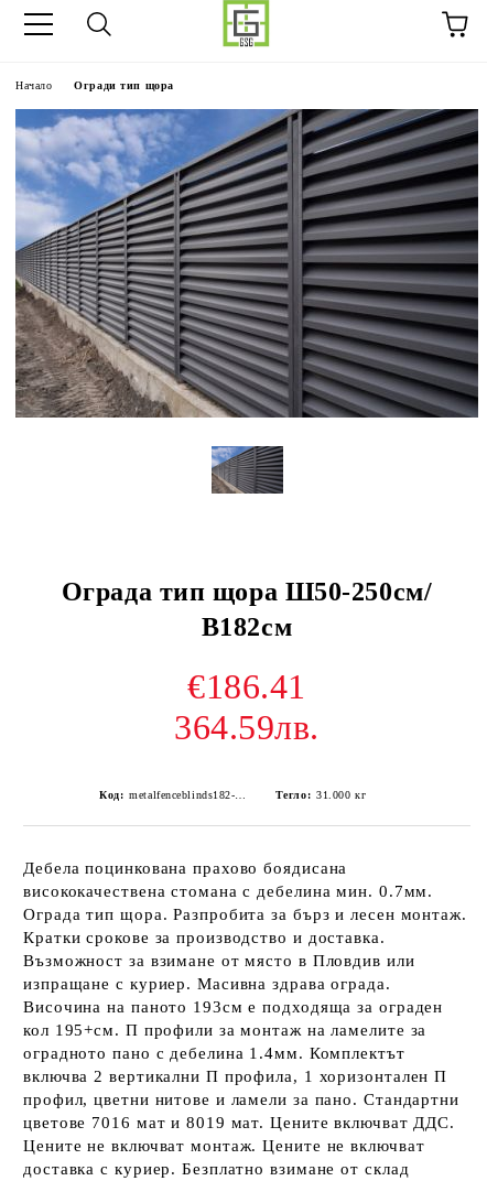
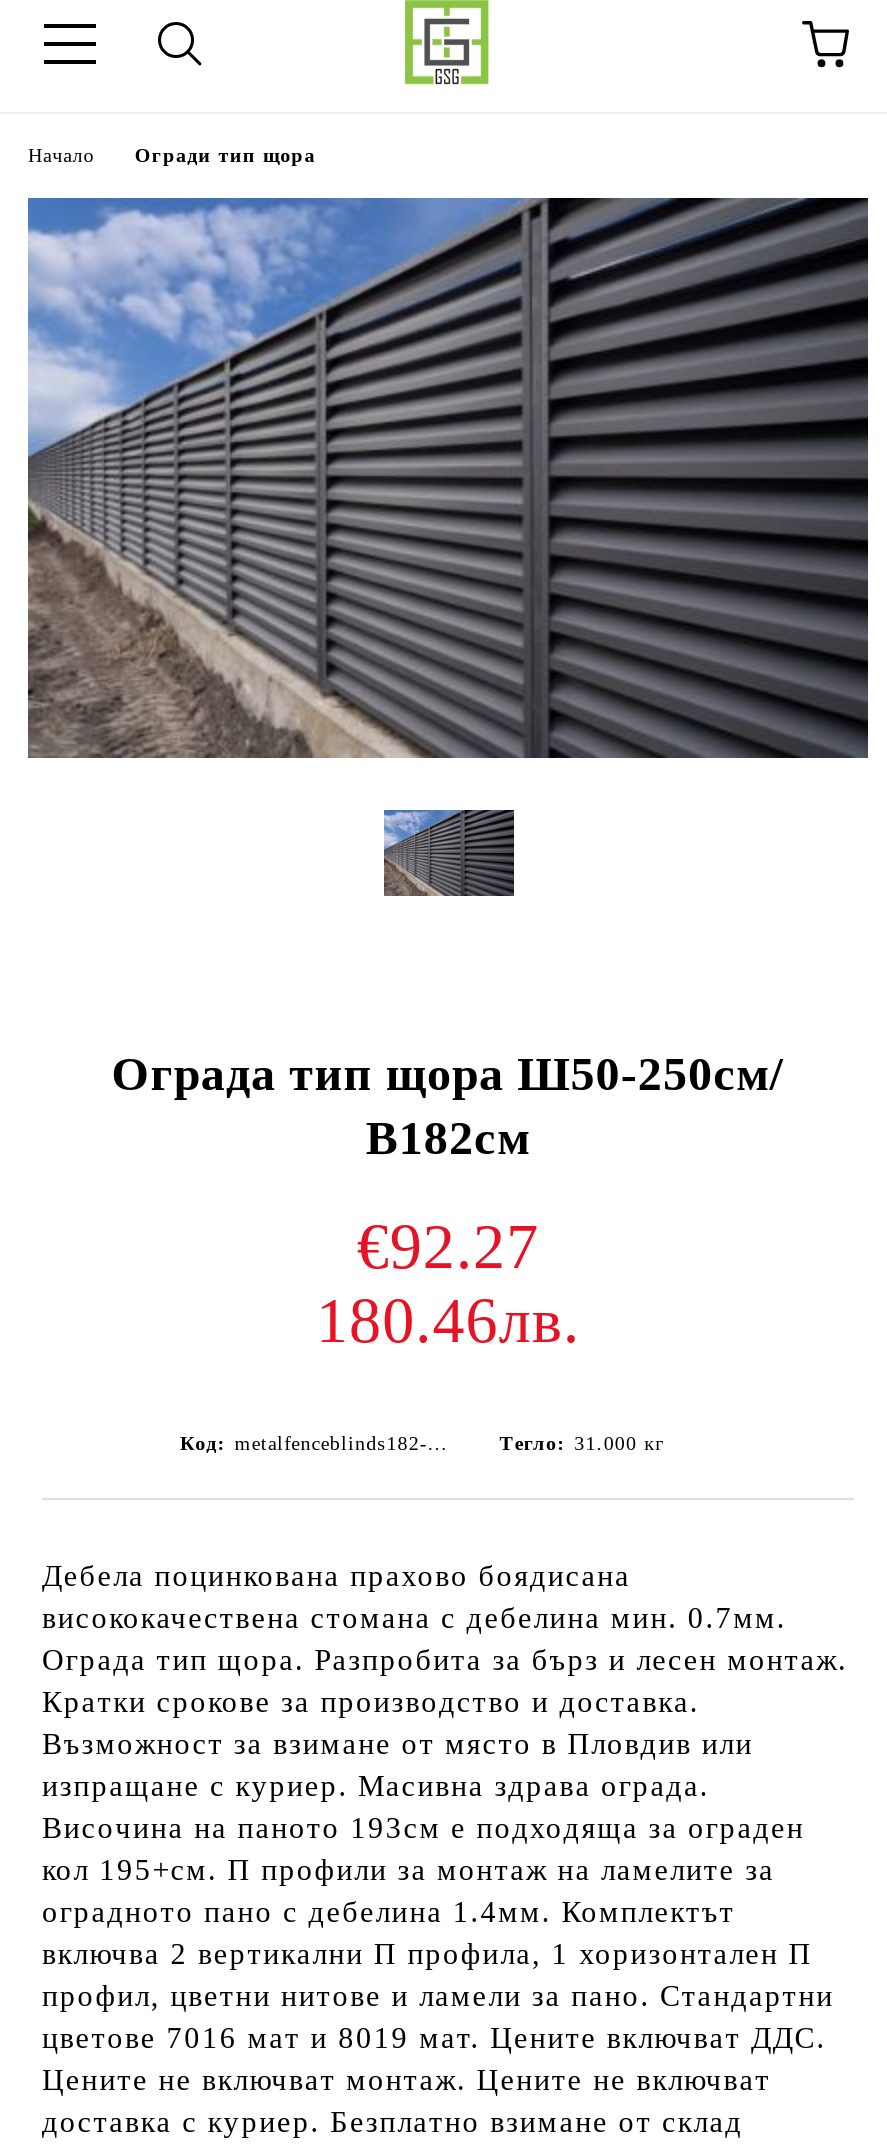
[174,667,320,747] €186.41 | 364.59лв. -> [316,1210,580,1356] €92.27 | 180.46лв.

